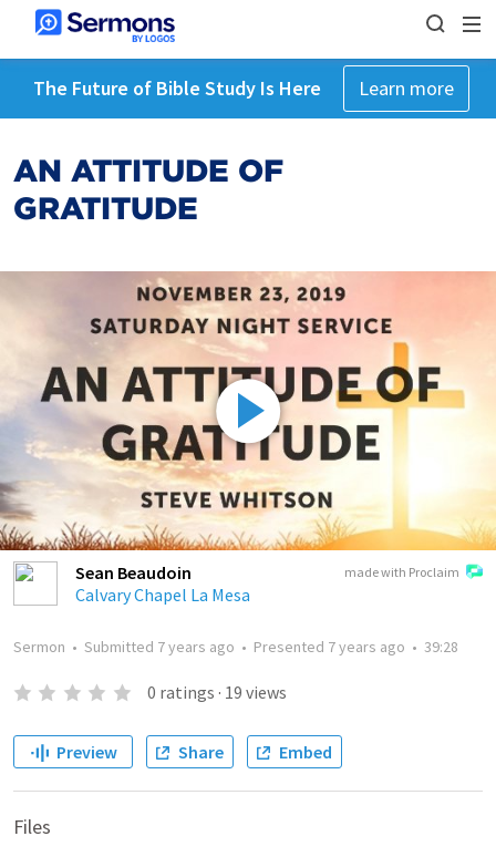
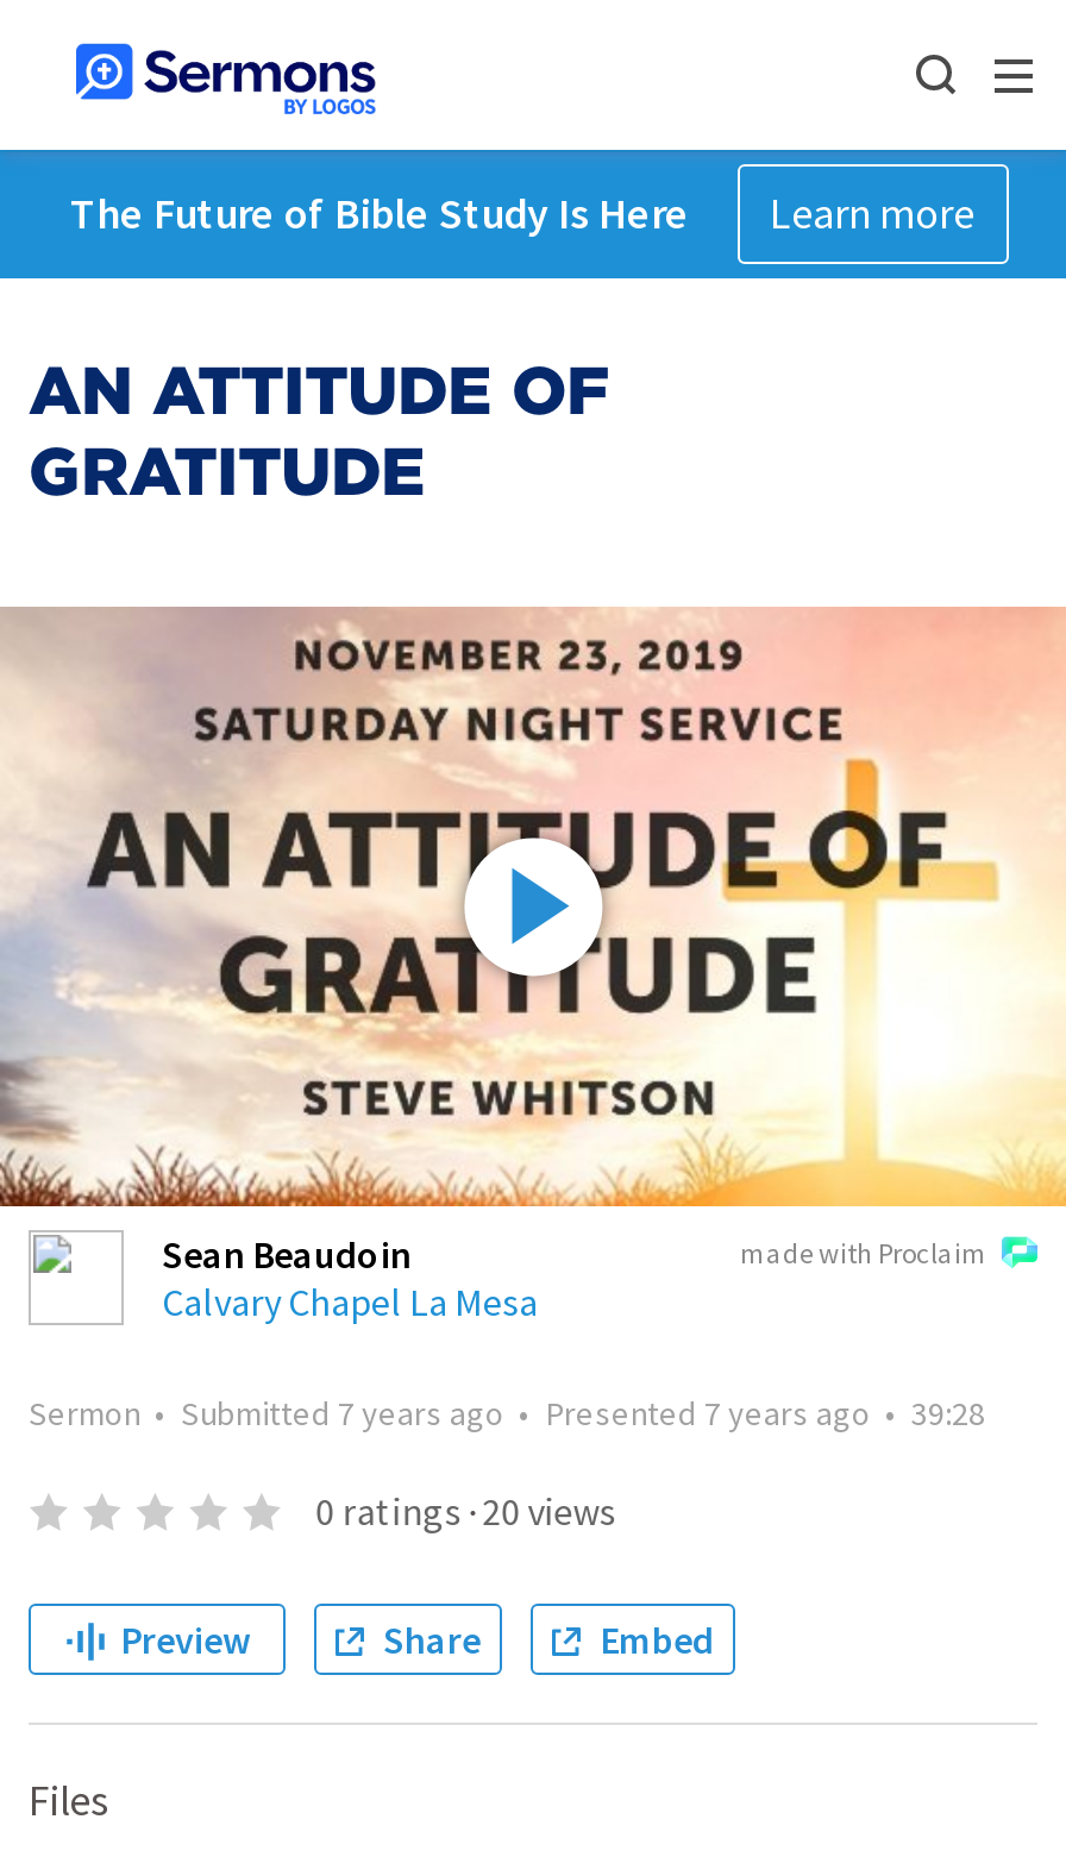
[147,681,286,703] 0 ratings · 19 views -> [316,1487,616,1535] 0 ratings · 20 views

